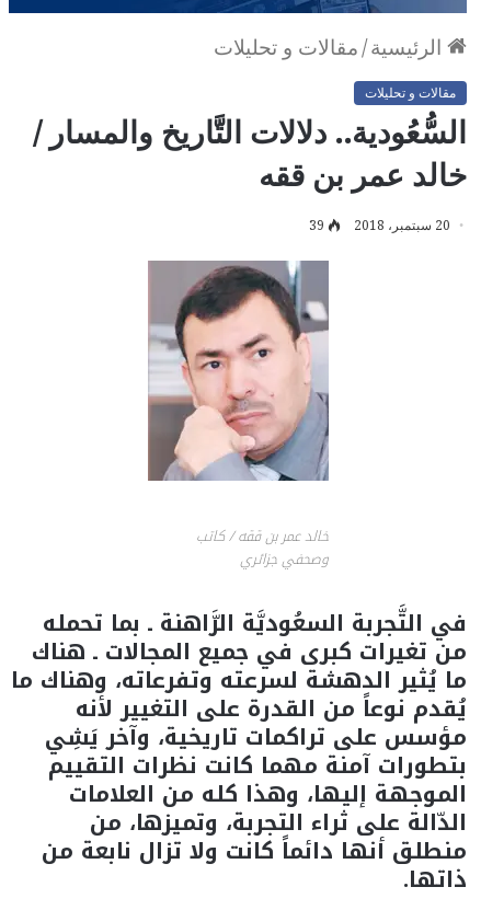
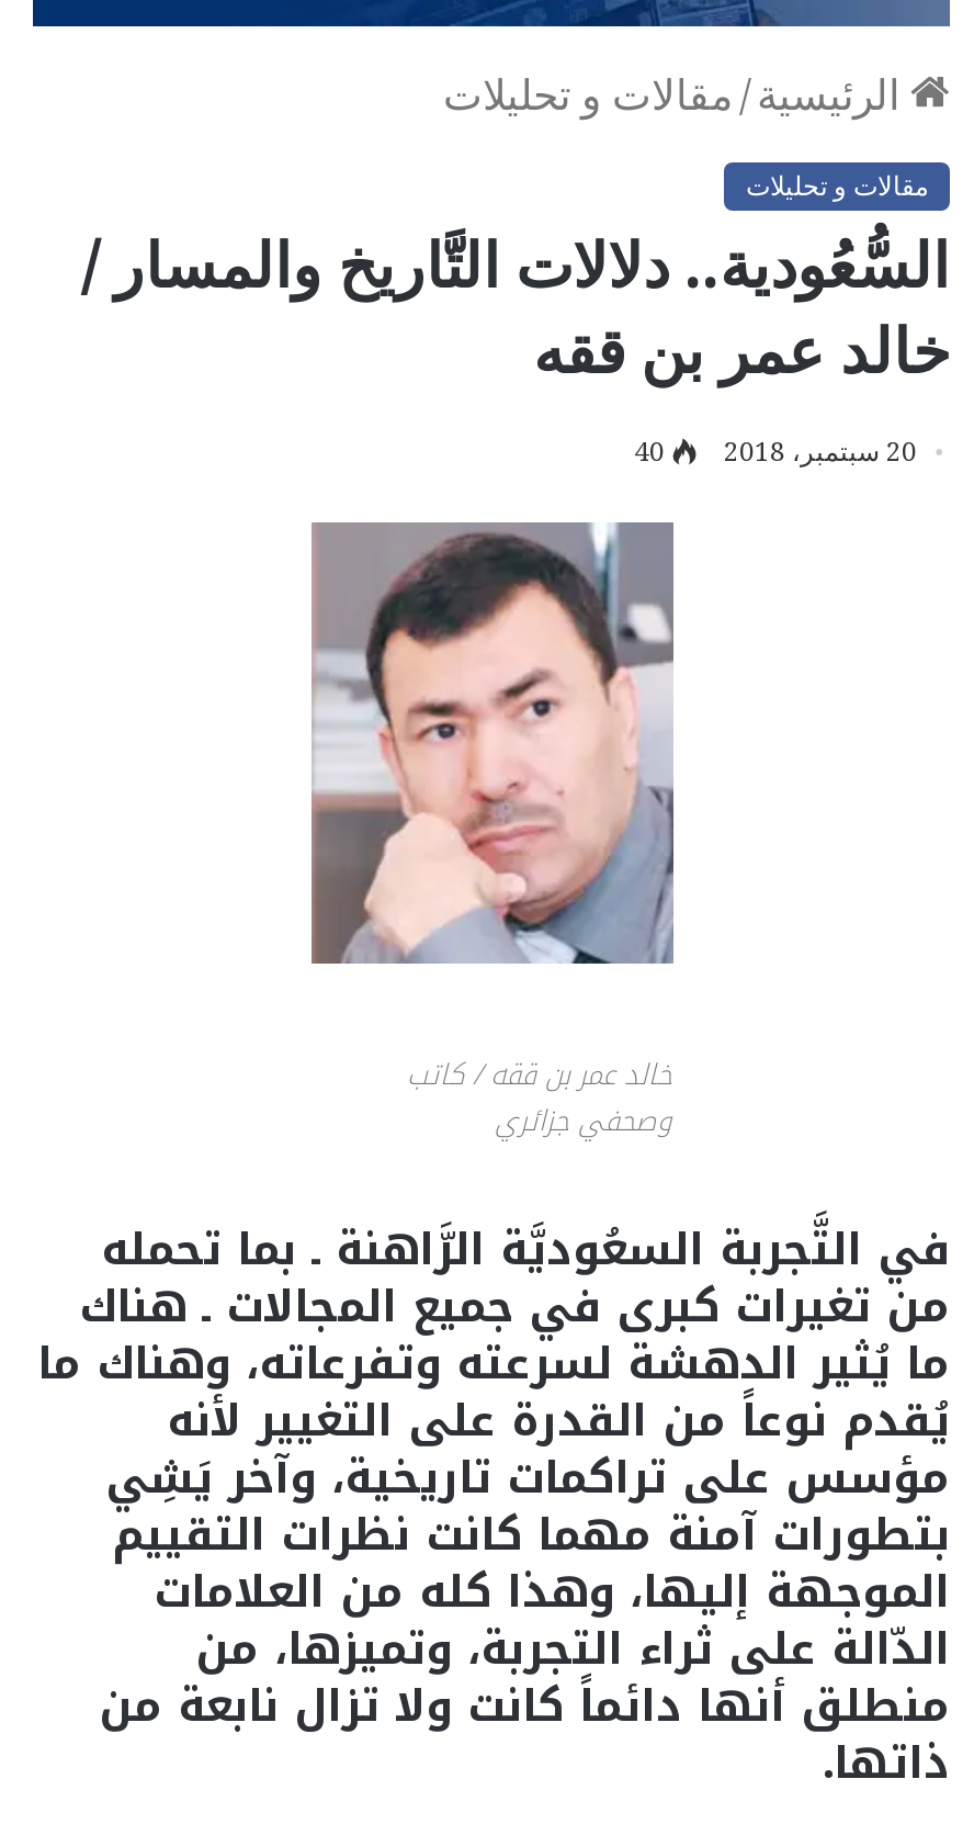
[309,216,324,235] 39 -> [634,433,665,471] 40

